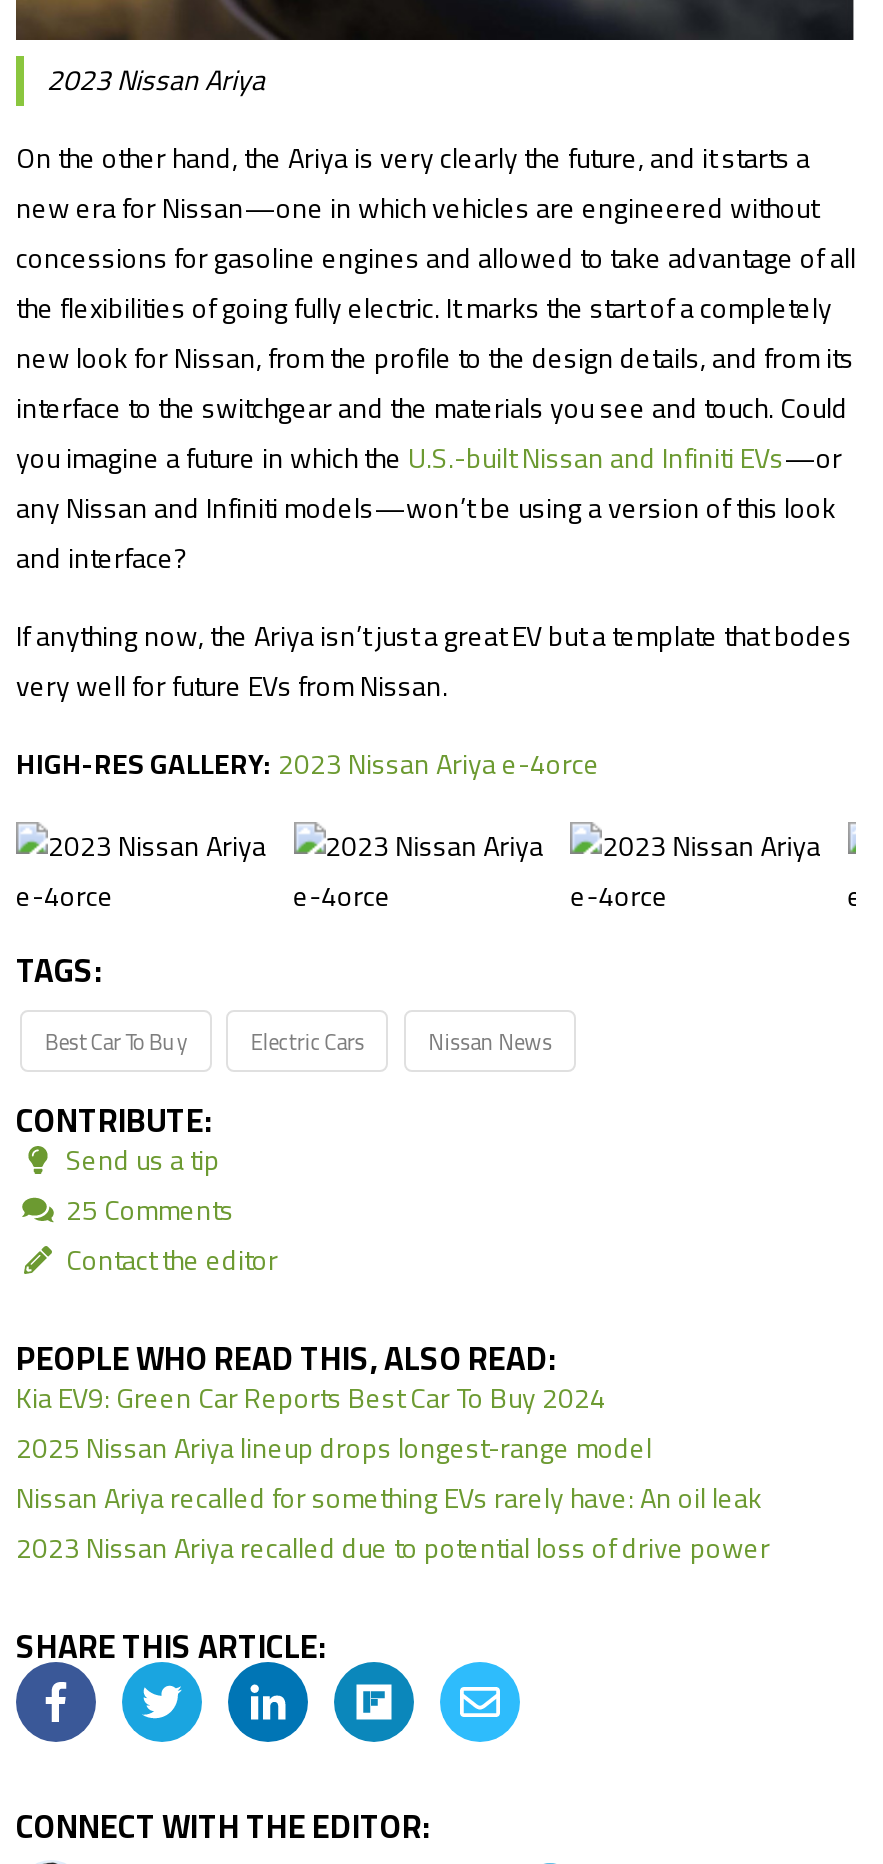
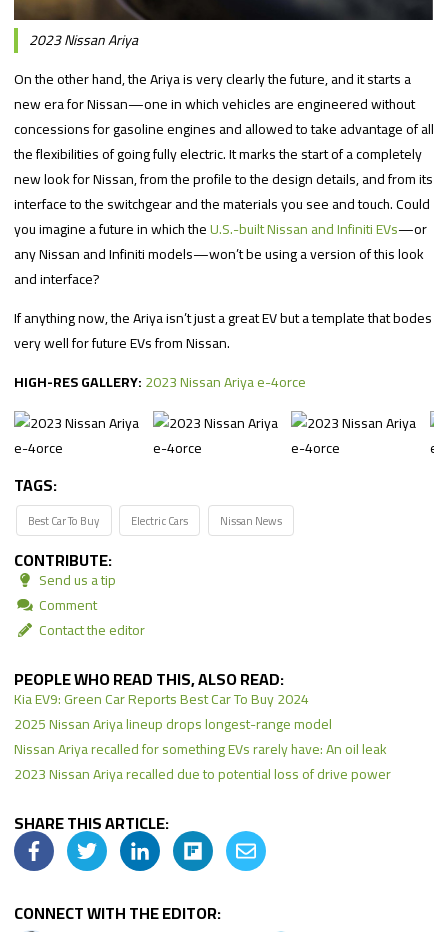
[66,1184,234,1236] 25 Comments -> [39,592,97,618] Comment

